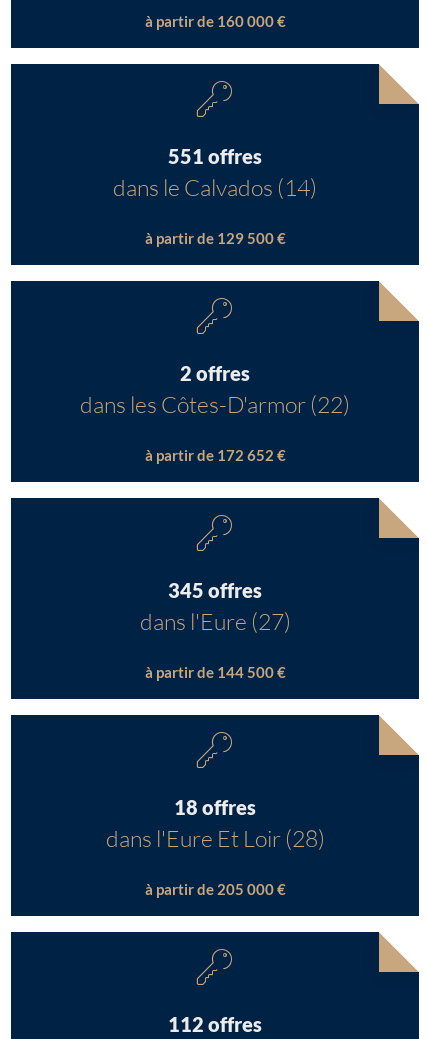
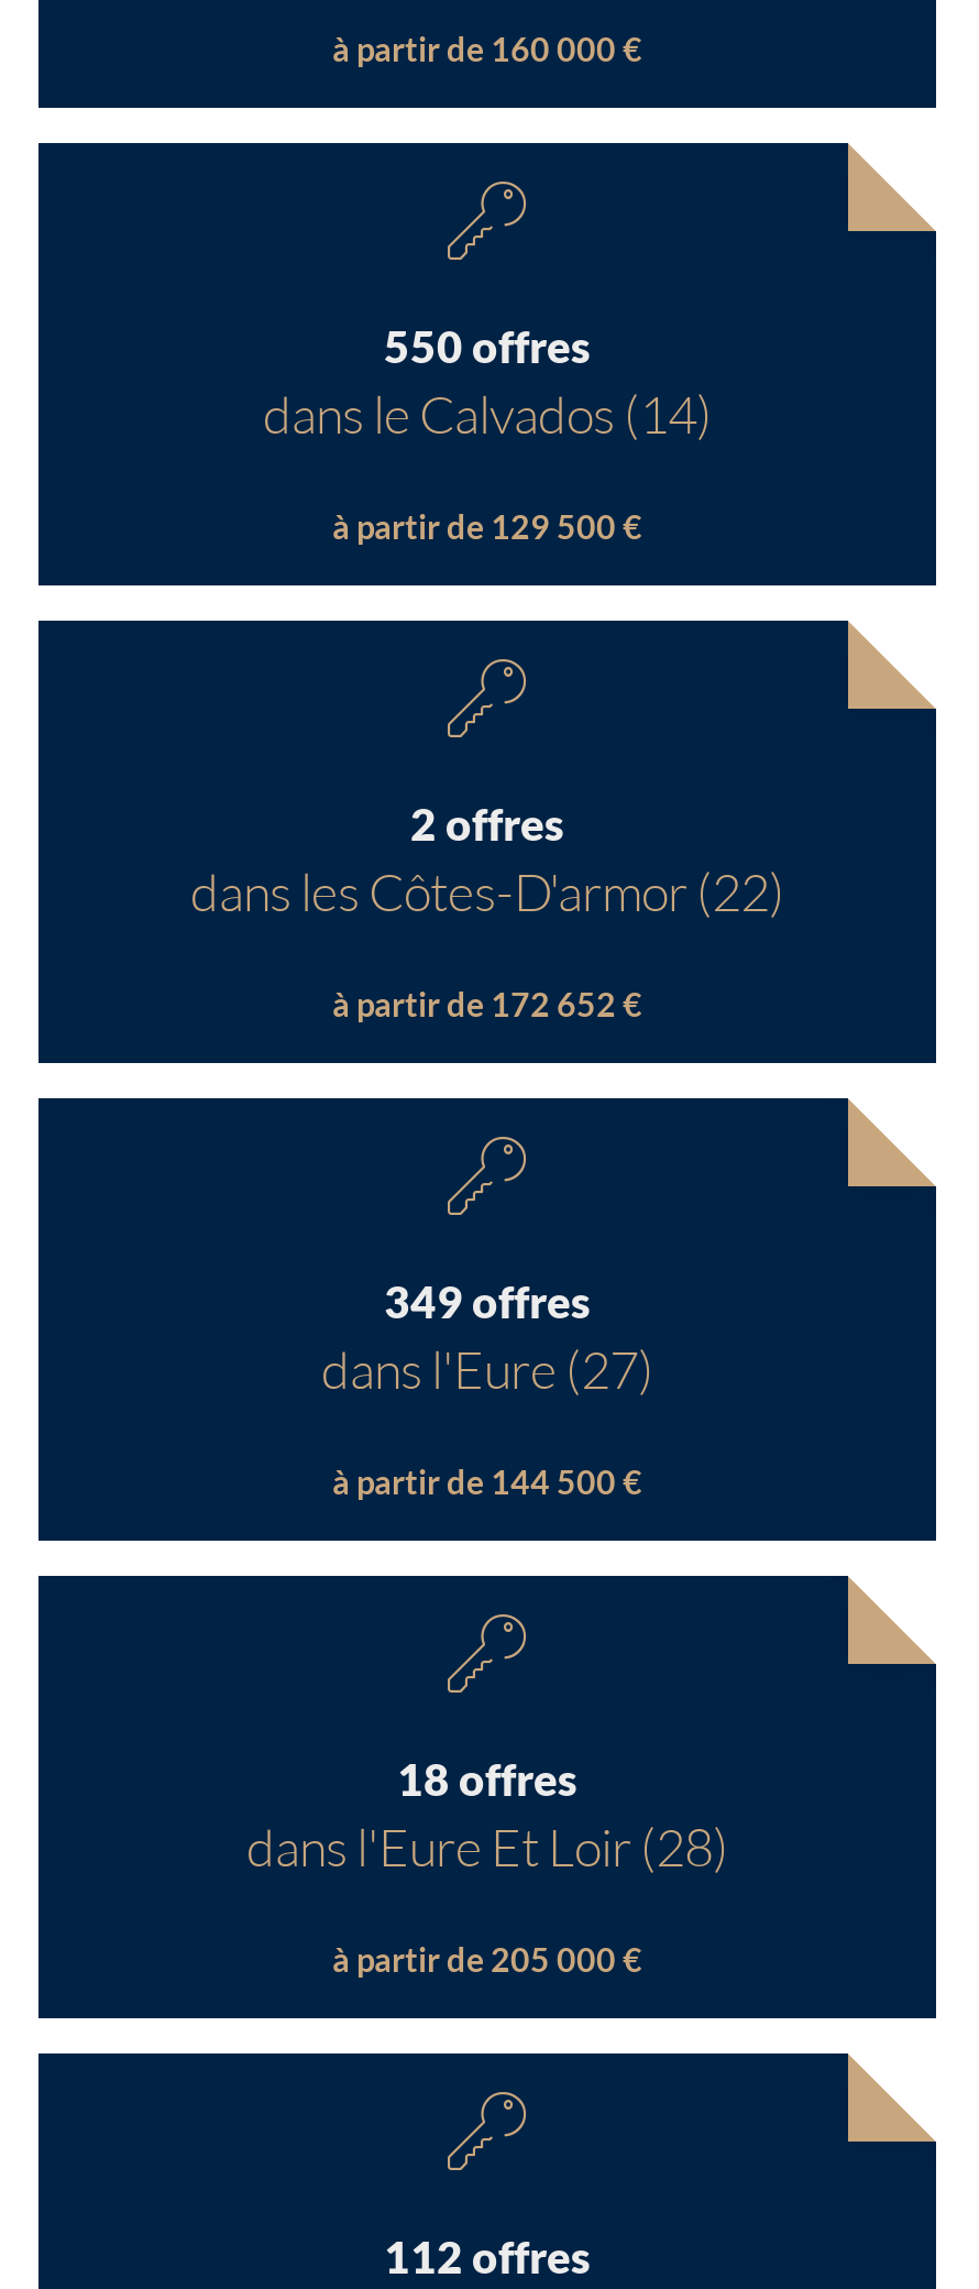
[168,143,262,167] 551 offres -> [384,318,591,371] 550 offres
[168,577,262,601] 345 offres -> [384,1273,591,1326] 349 offres

